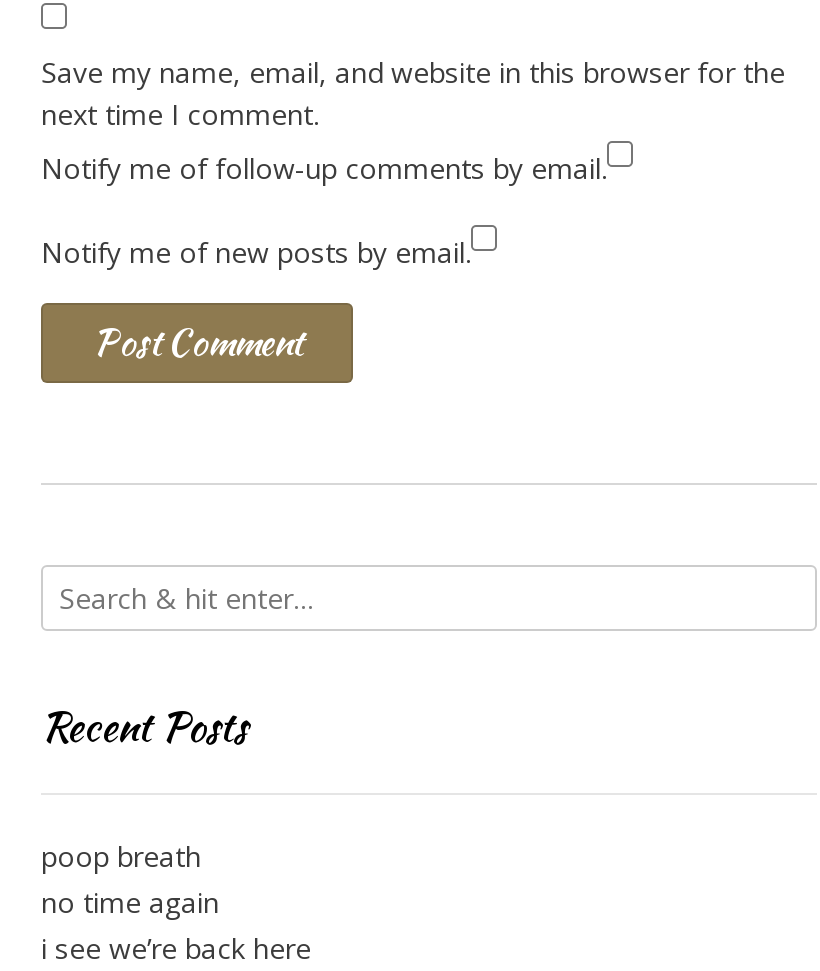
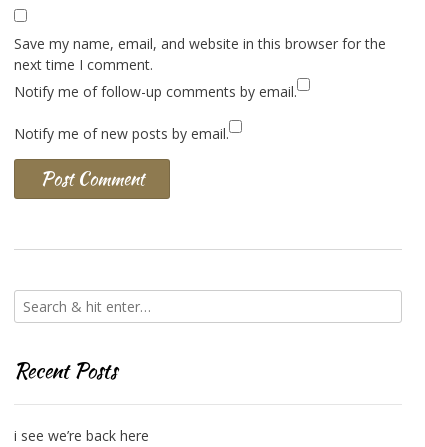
[41,837,219,921] poop breath | no time again -> none

